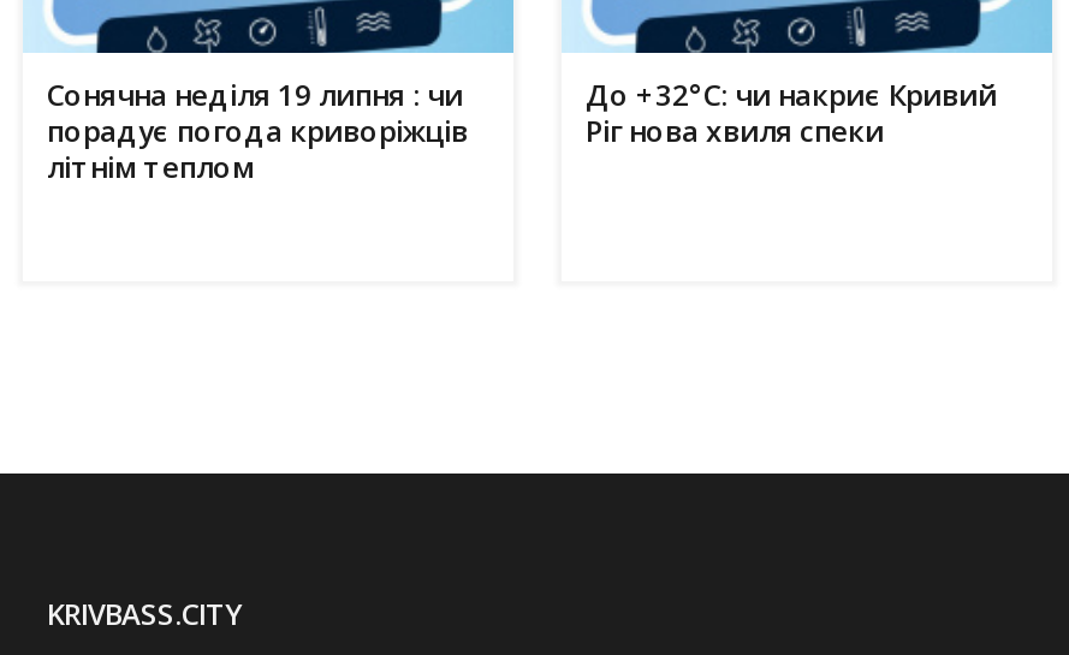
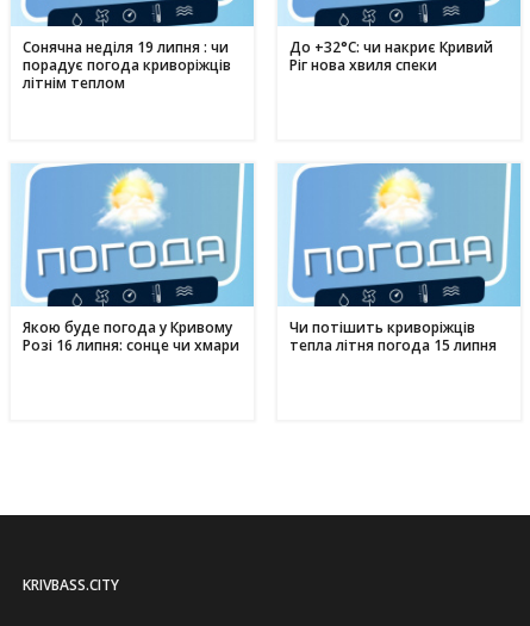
none -> [23,162,252,355] [image] | Якою буде погода у Кривому | Розі 16 липня: сонце чи хмари
none -> [289,162,519,355] [image] | Чи потішить криворіжців | тепла літня погода 15 липня

